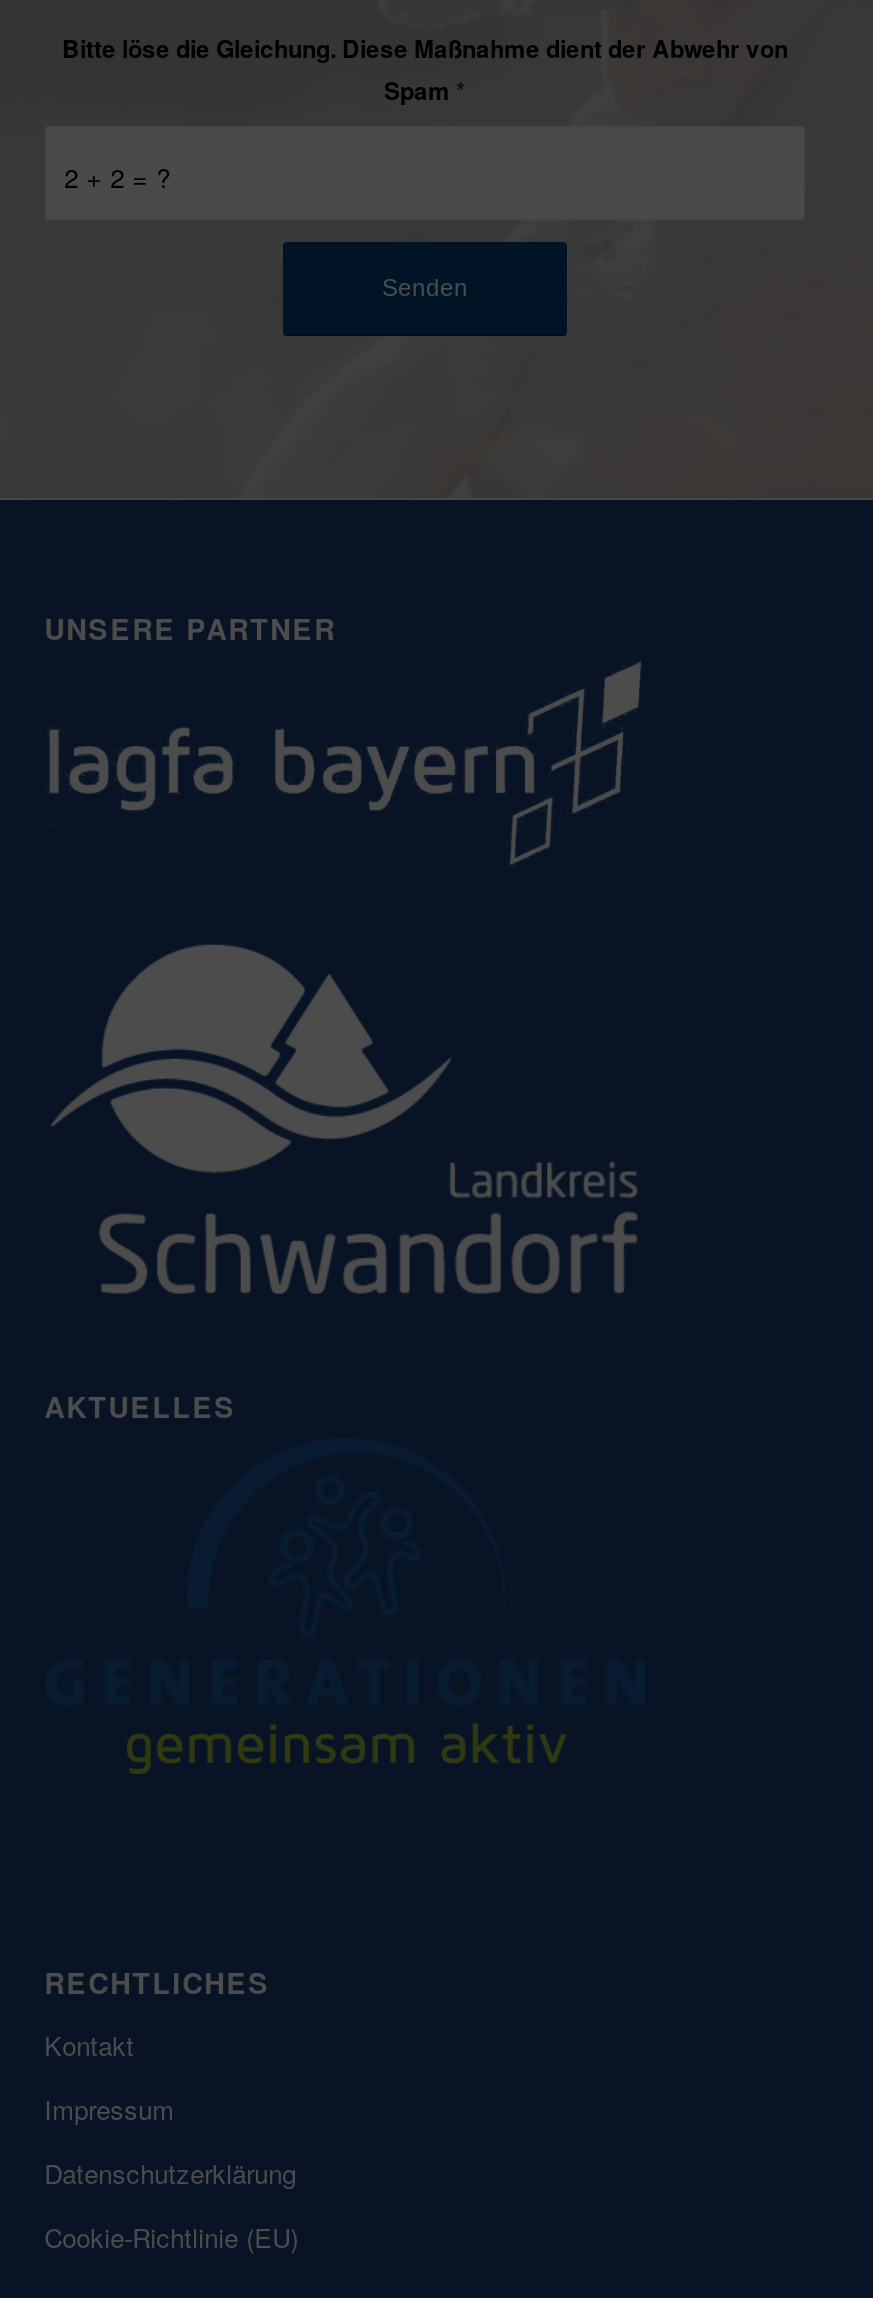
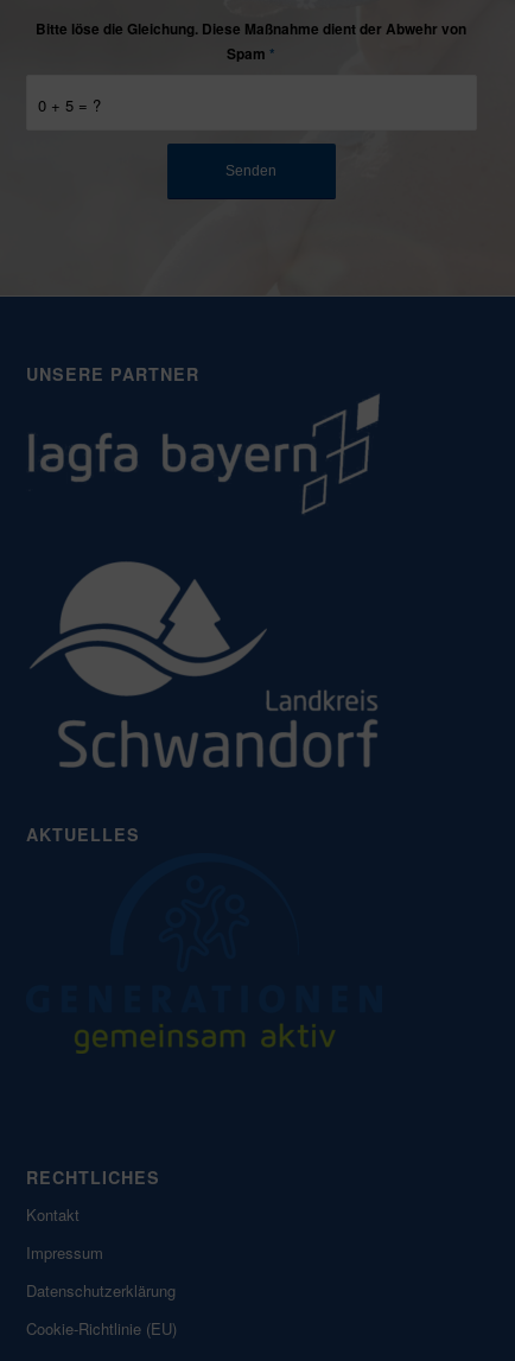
[64,159,170,197] 2 + 2 = ? -> [37,94,100,117] 0 + 5 = ?

